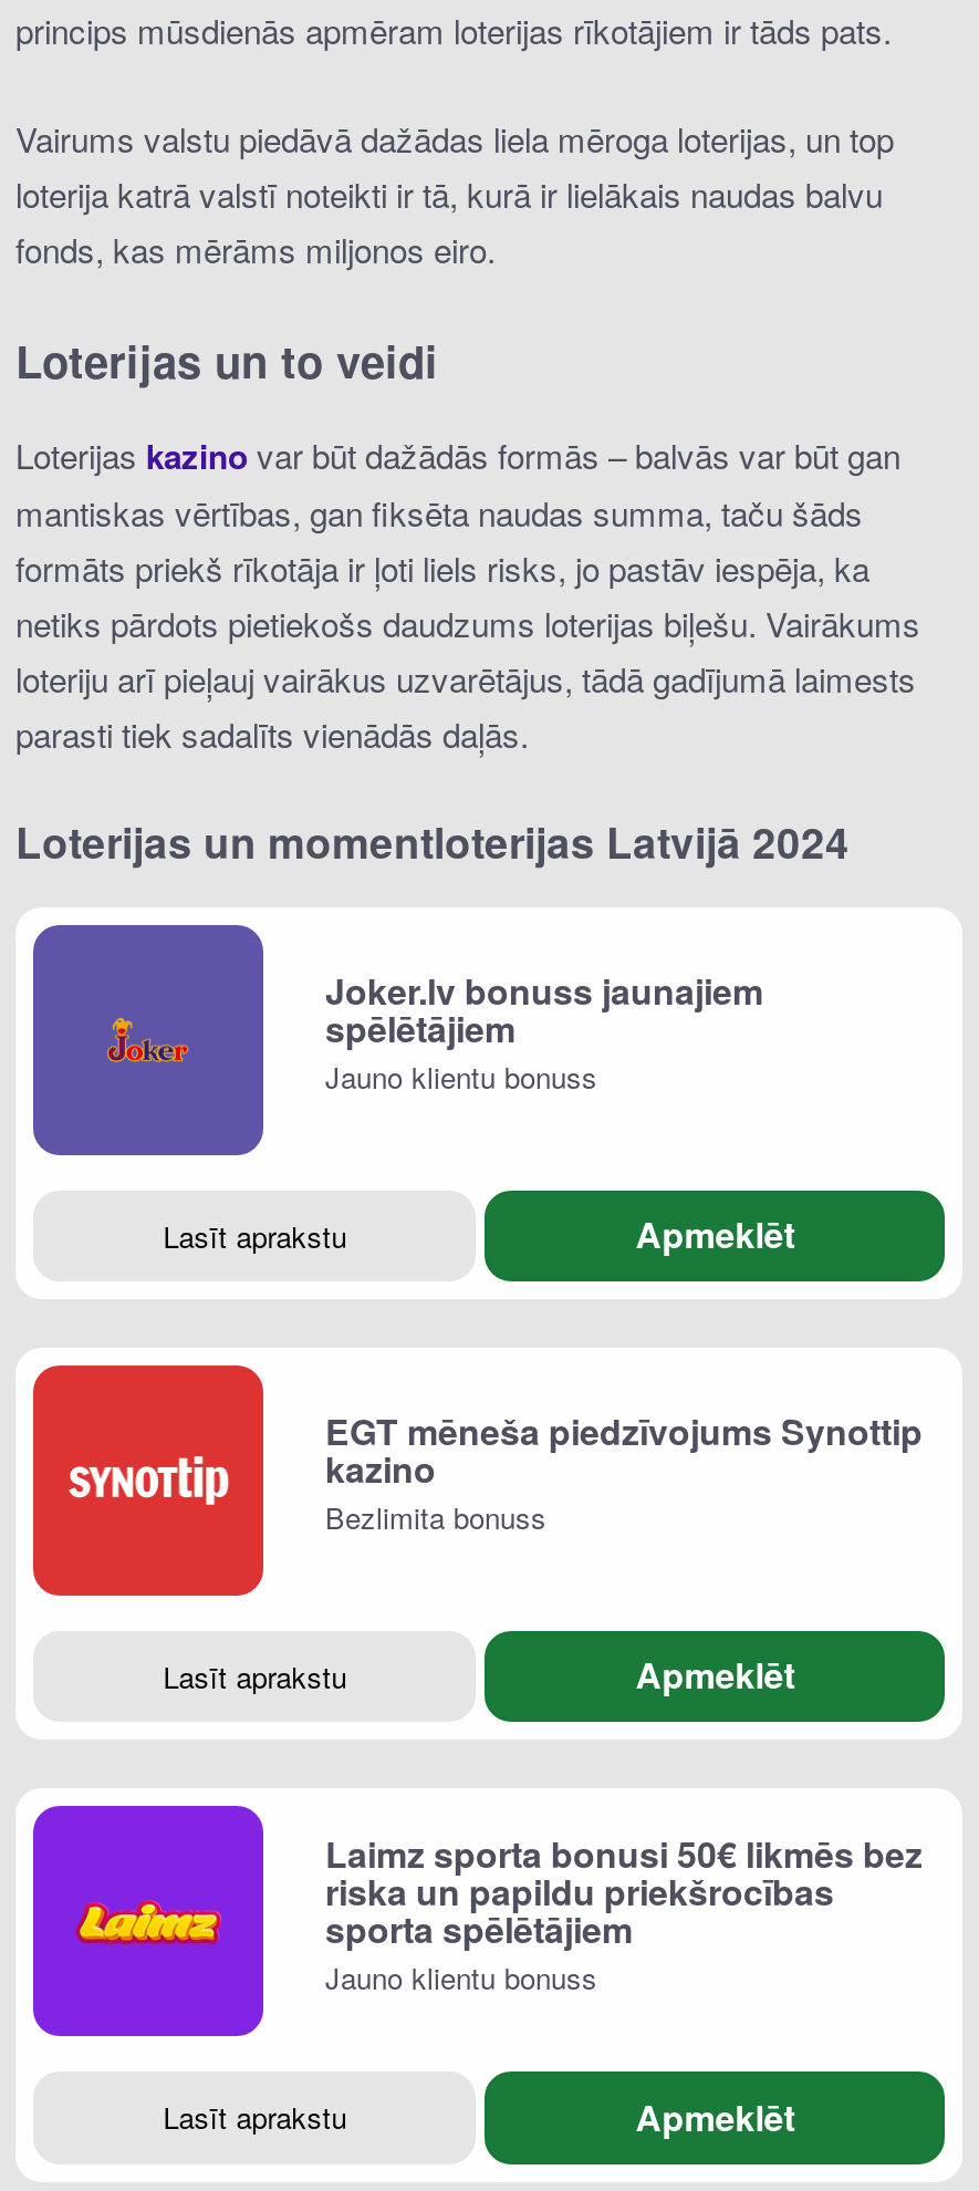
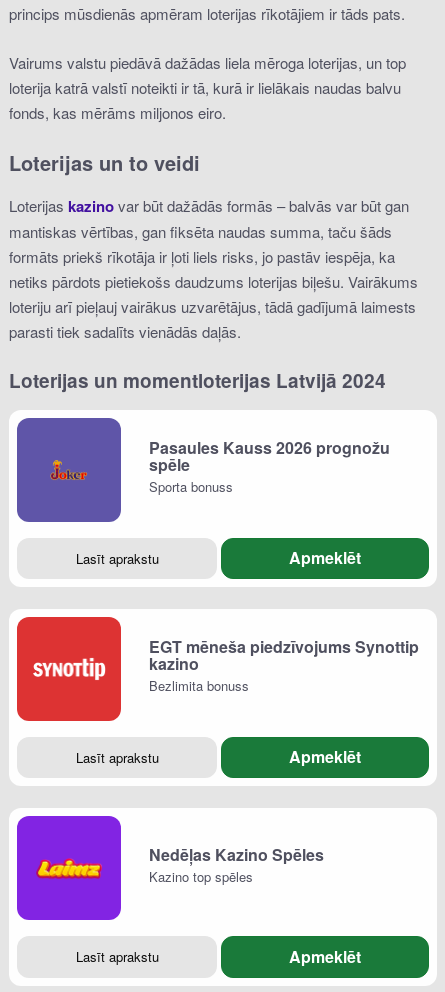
[325,965,763,1097] Joker.lv bonuss jaunajiem | spēlētājiem | Jauno klientu bonuss -> [149,436,390,496] Pasaules Kauss 2026 prognožu | spēle | Sporta bonuss
[325,1828,923,1998] Laimz sporta bonusi 50€ likmēs bez | riska un papildu priekšrocības | sporta spēlētājiem | Jauno klientu bonuss -> [149,843,324,886] Nedēļas Kazino Spēles | Kazino top spēles

